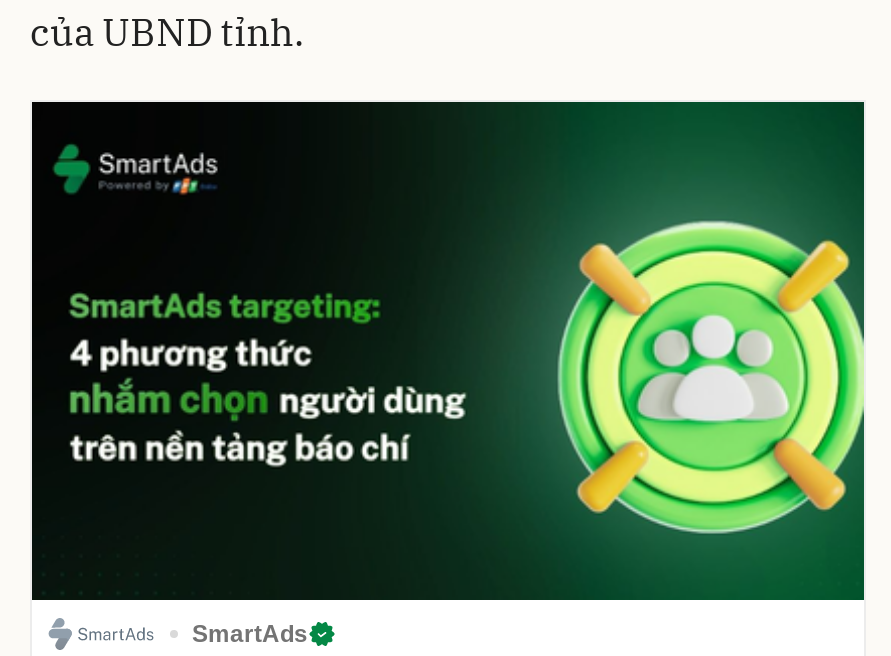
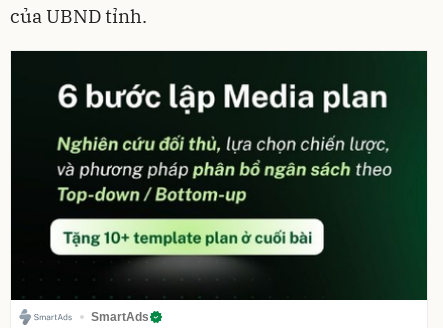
[54,102,864,600] [image] -> [23,51,428,300] [image]

